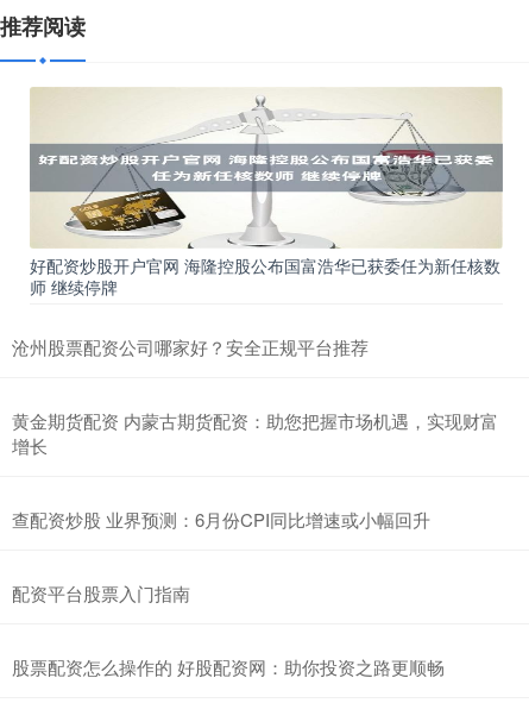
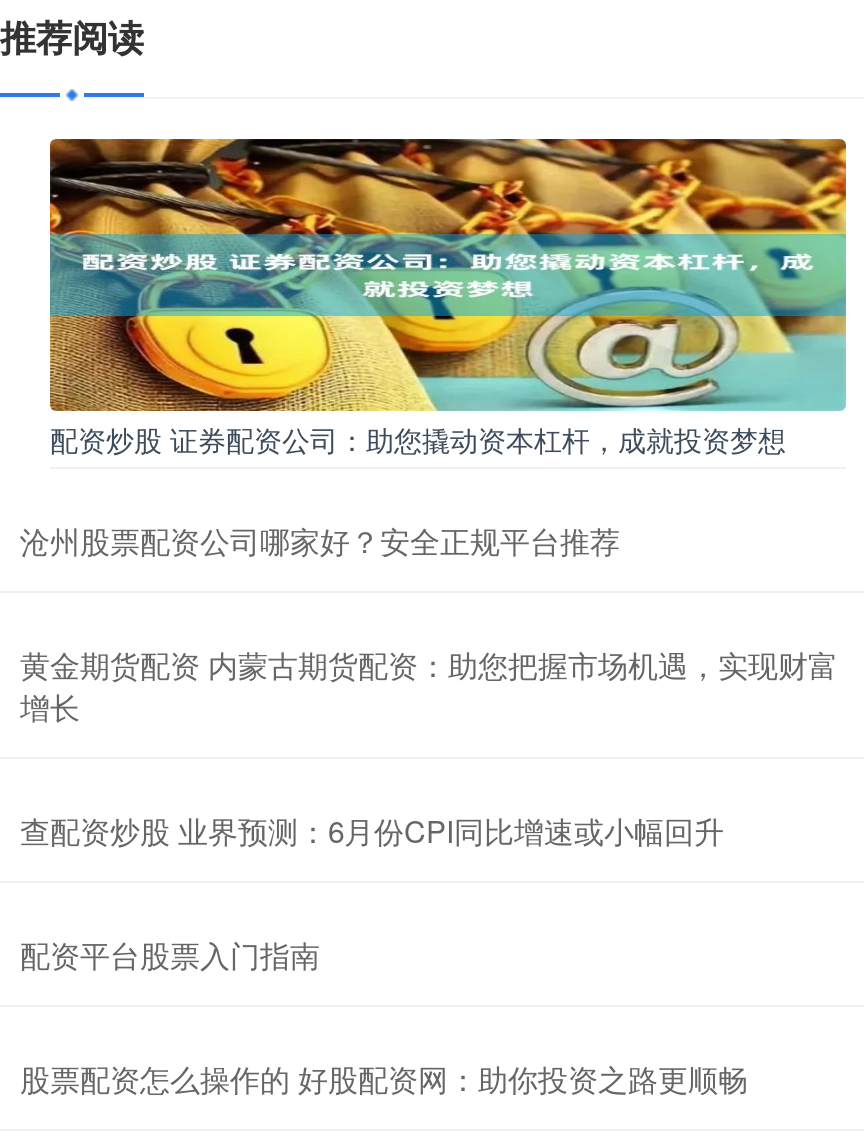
[30,87,503,299] [image] | 好配资炒股开户官网 海隆控股公布国富浩华已获委任为新任核数 | 师 继续停牌 -> [48,137,848,460] [image] | 配资炒股 证券配资公司：助您撬动资本杠杆，成就投资梦想

